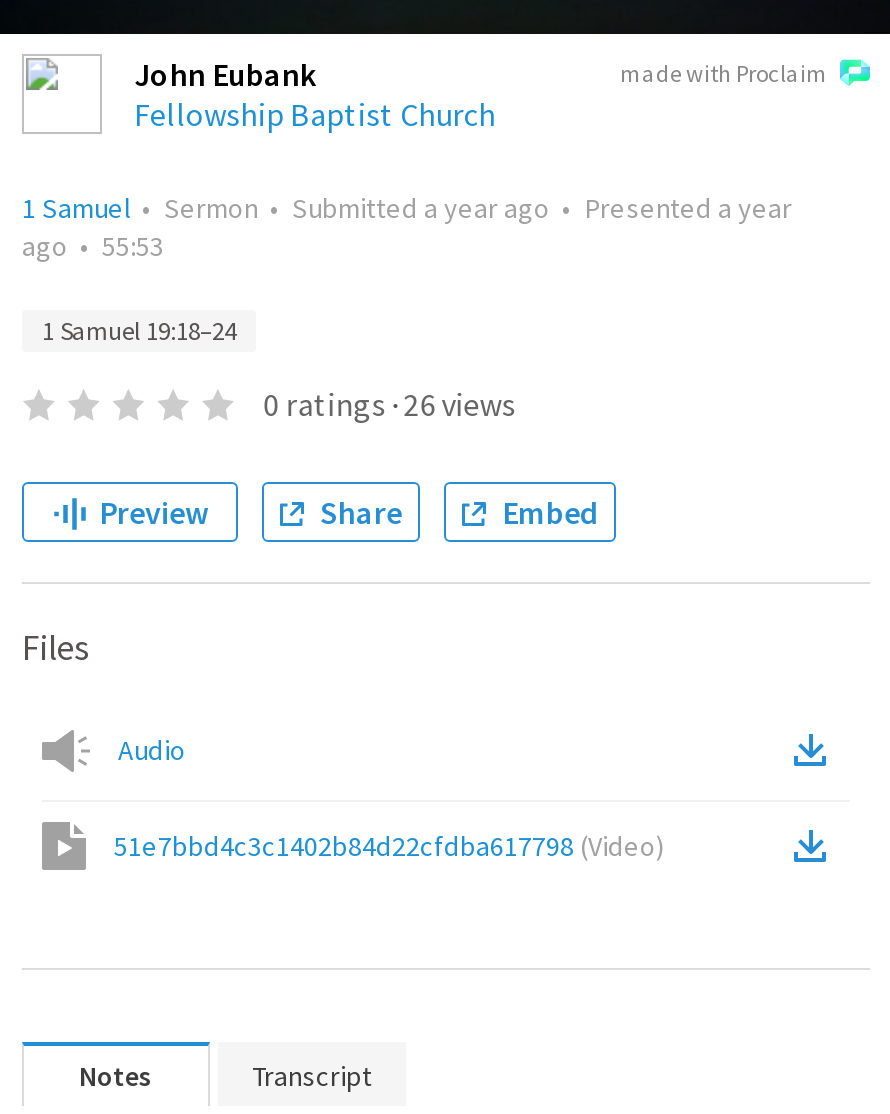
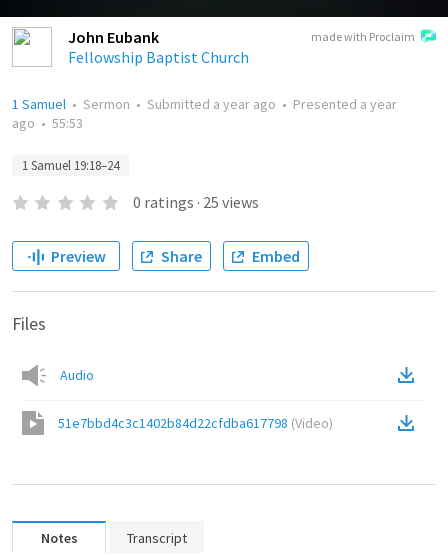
[263,384,515,424] 0 ratings · 26 views -> [133,192,259,212] 0 ratings · 25 views

